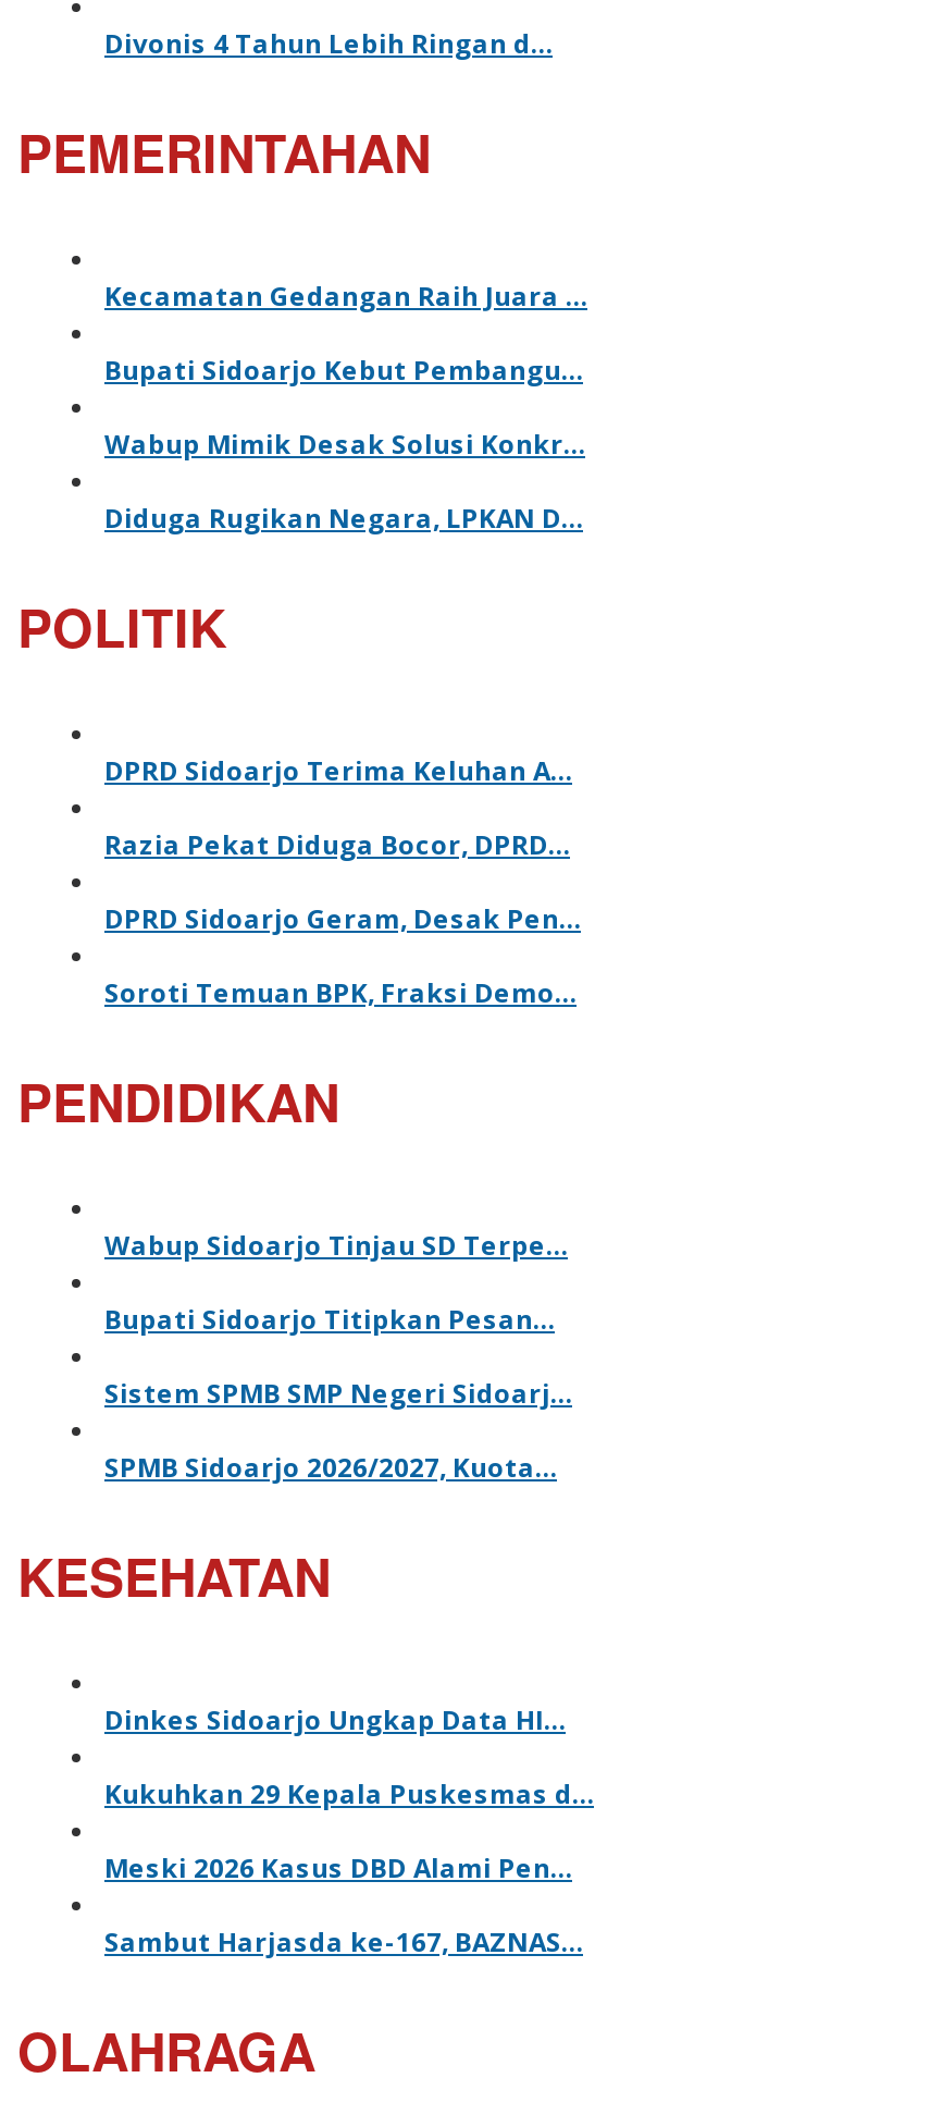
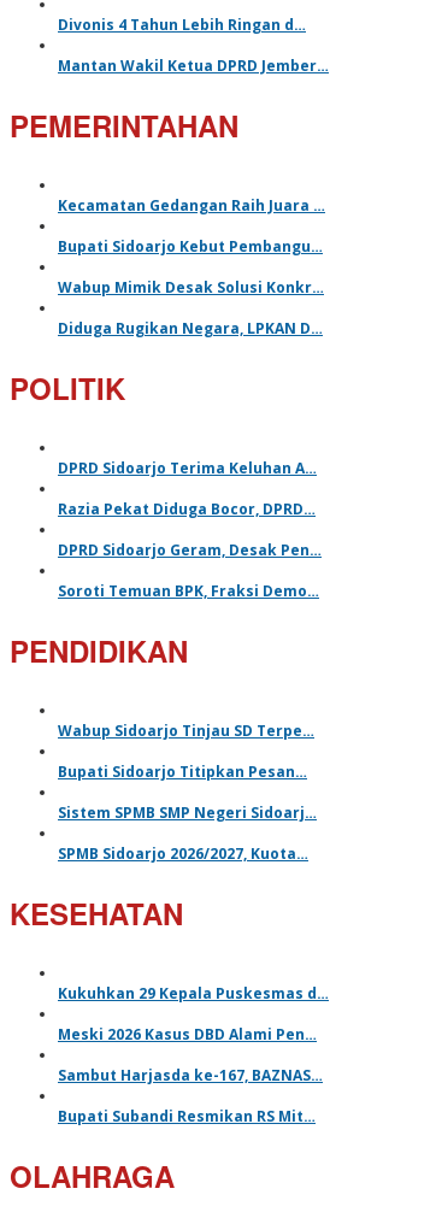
none -> [58,56,329,76] Mantan Wakil Ketua DPRD Jember…
[104,1702,566,1739] Dinkes Sidoarjo Ungkap Data HI… -> none
none -> [58,1106,316,1127] Bupati Subandi Resmikan RS Mit…

